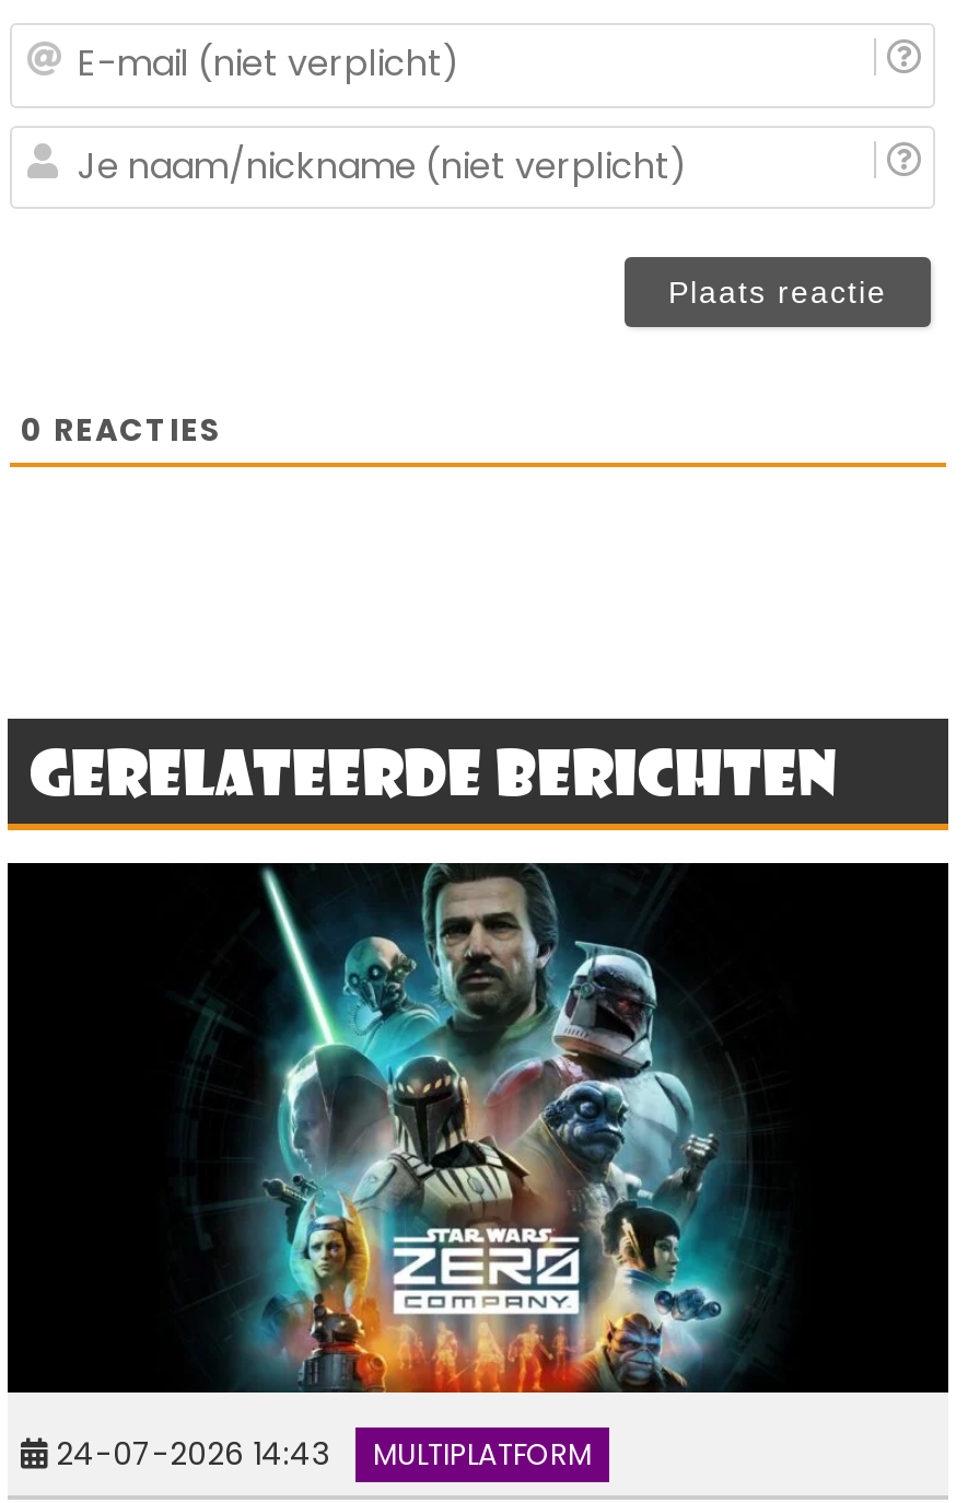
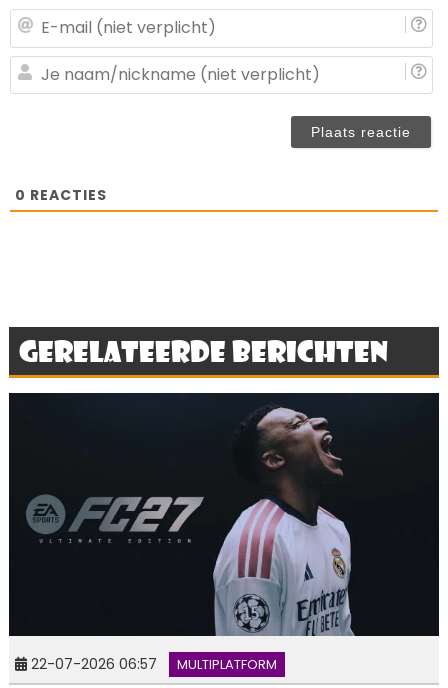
[12,861,944,1477] [image] | 24-07-2026 14:43 MULTIPLATFORM -> [10,392,438,674] [image] | 22-07-2026 06:57 MULTIPLATFORM

